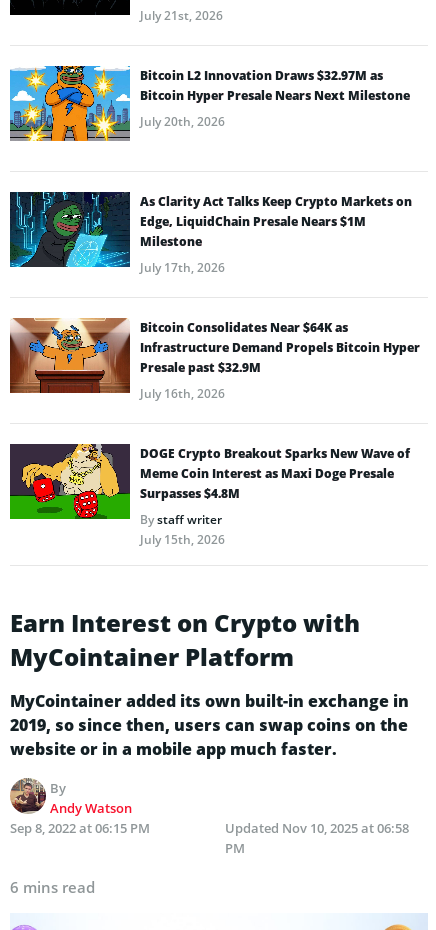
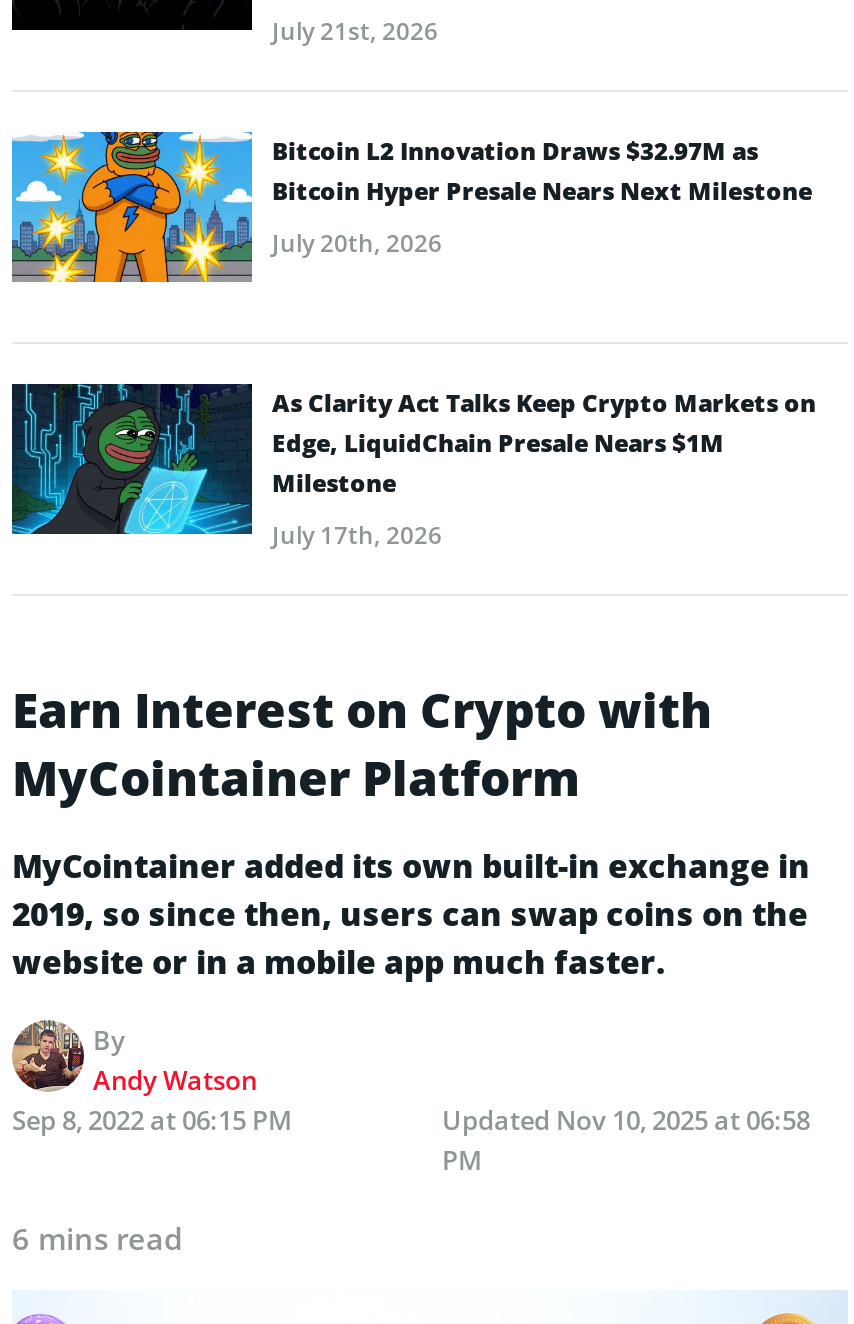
[9,317,420,402] [image] | Bitcoin Consolidates Near $64K as | Infrastructure Demand Propels Bitcoin Hyper | Presale past $32.9M | July 16th, 2026 -> none
[9,443,410,548] [image] | DOGE Crypto Breakout Sparks New Wave of | Meme Coin Interest as Maxi Doge Presale | Surpasses $4.8M | By staff writer | July 15th, 2026 -> none

